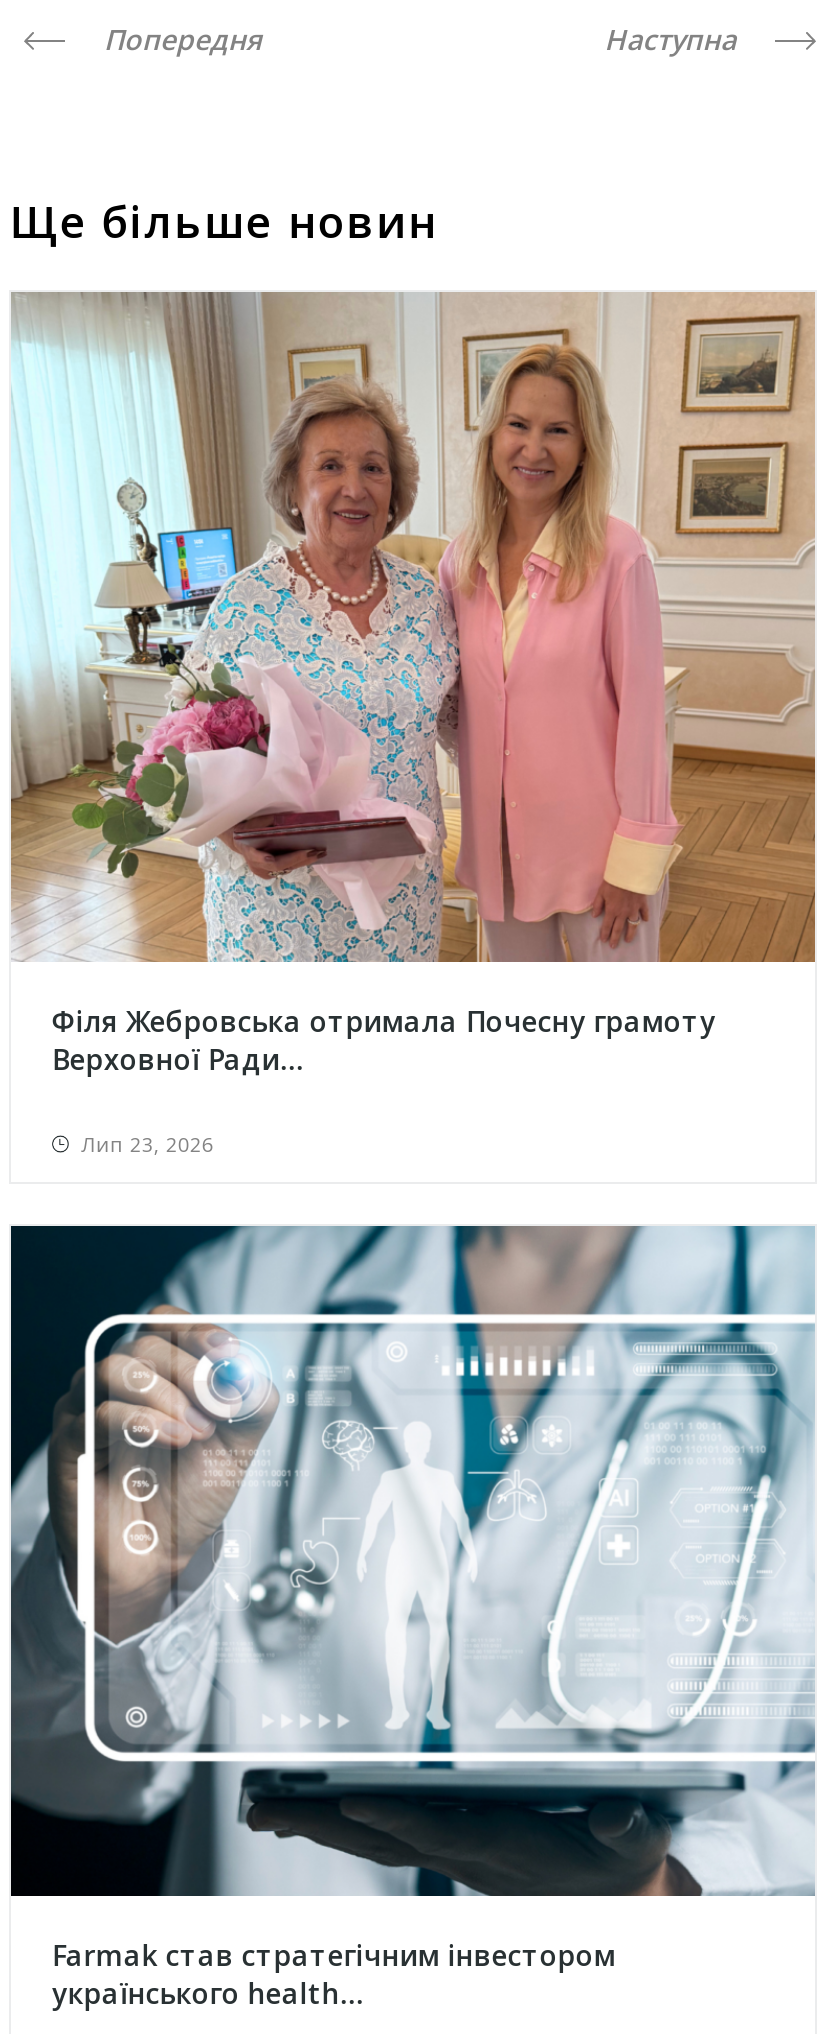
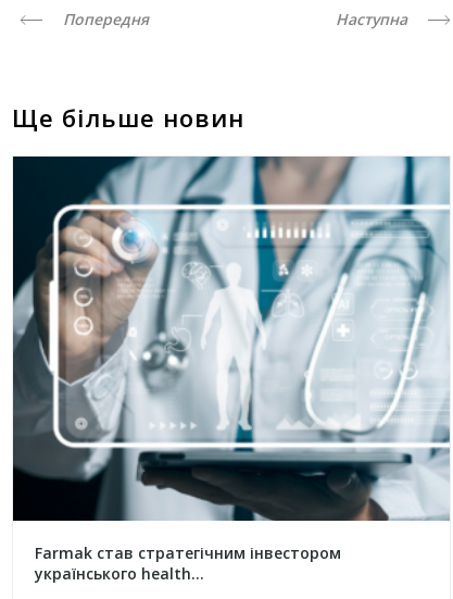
[9,291,817,1157] [image] | Філя Жебровська отримала Почесну грамоту | Верховної Ради... | Лип 23, 2026 -> none

